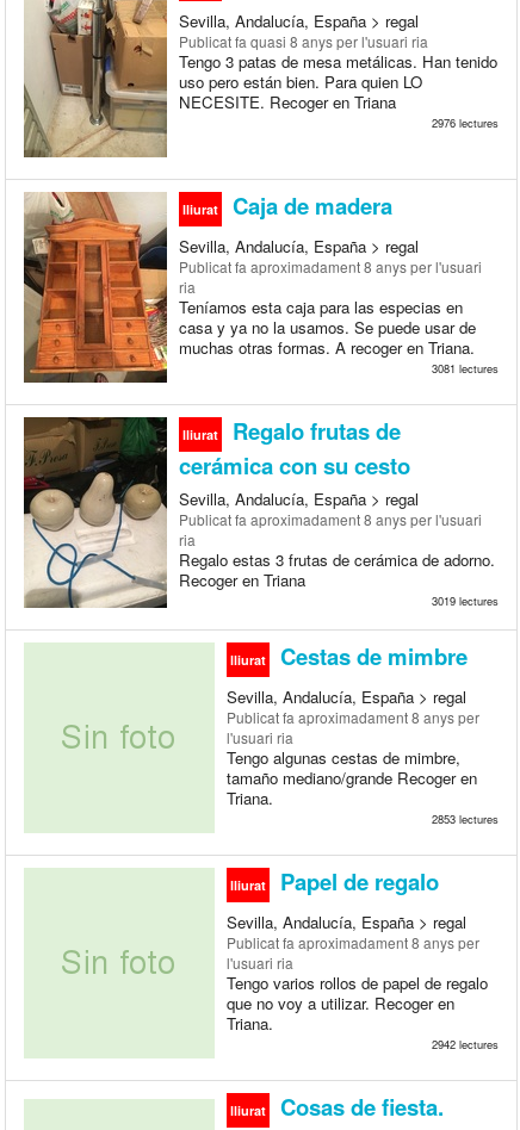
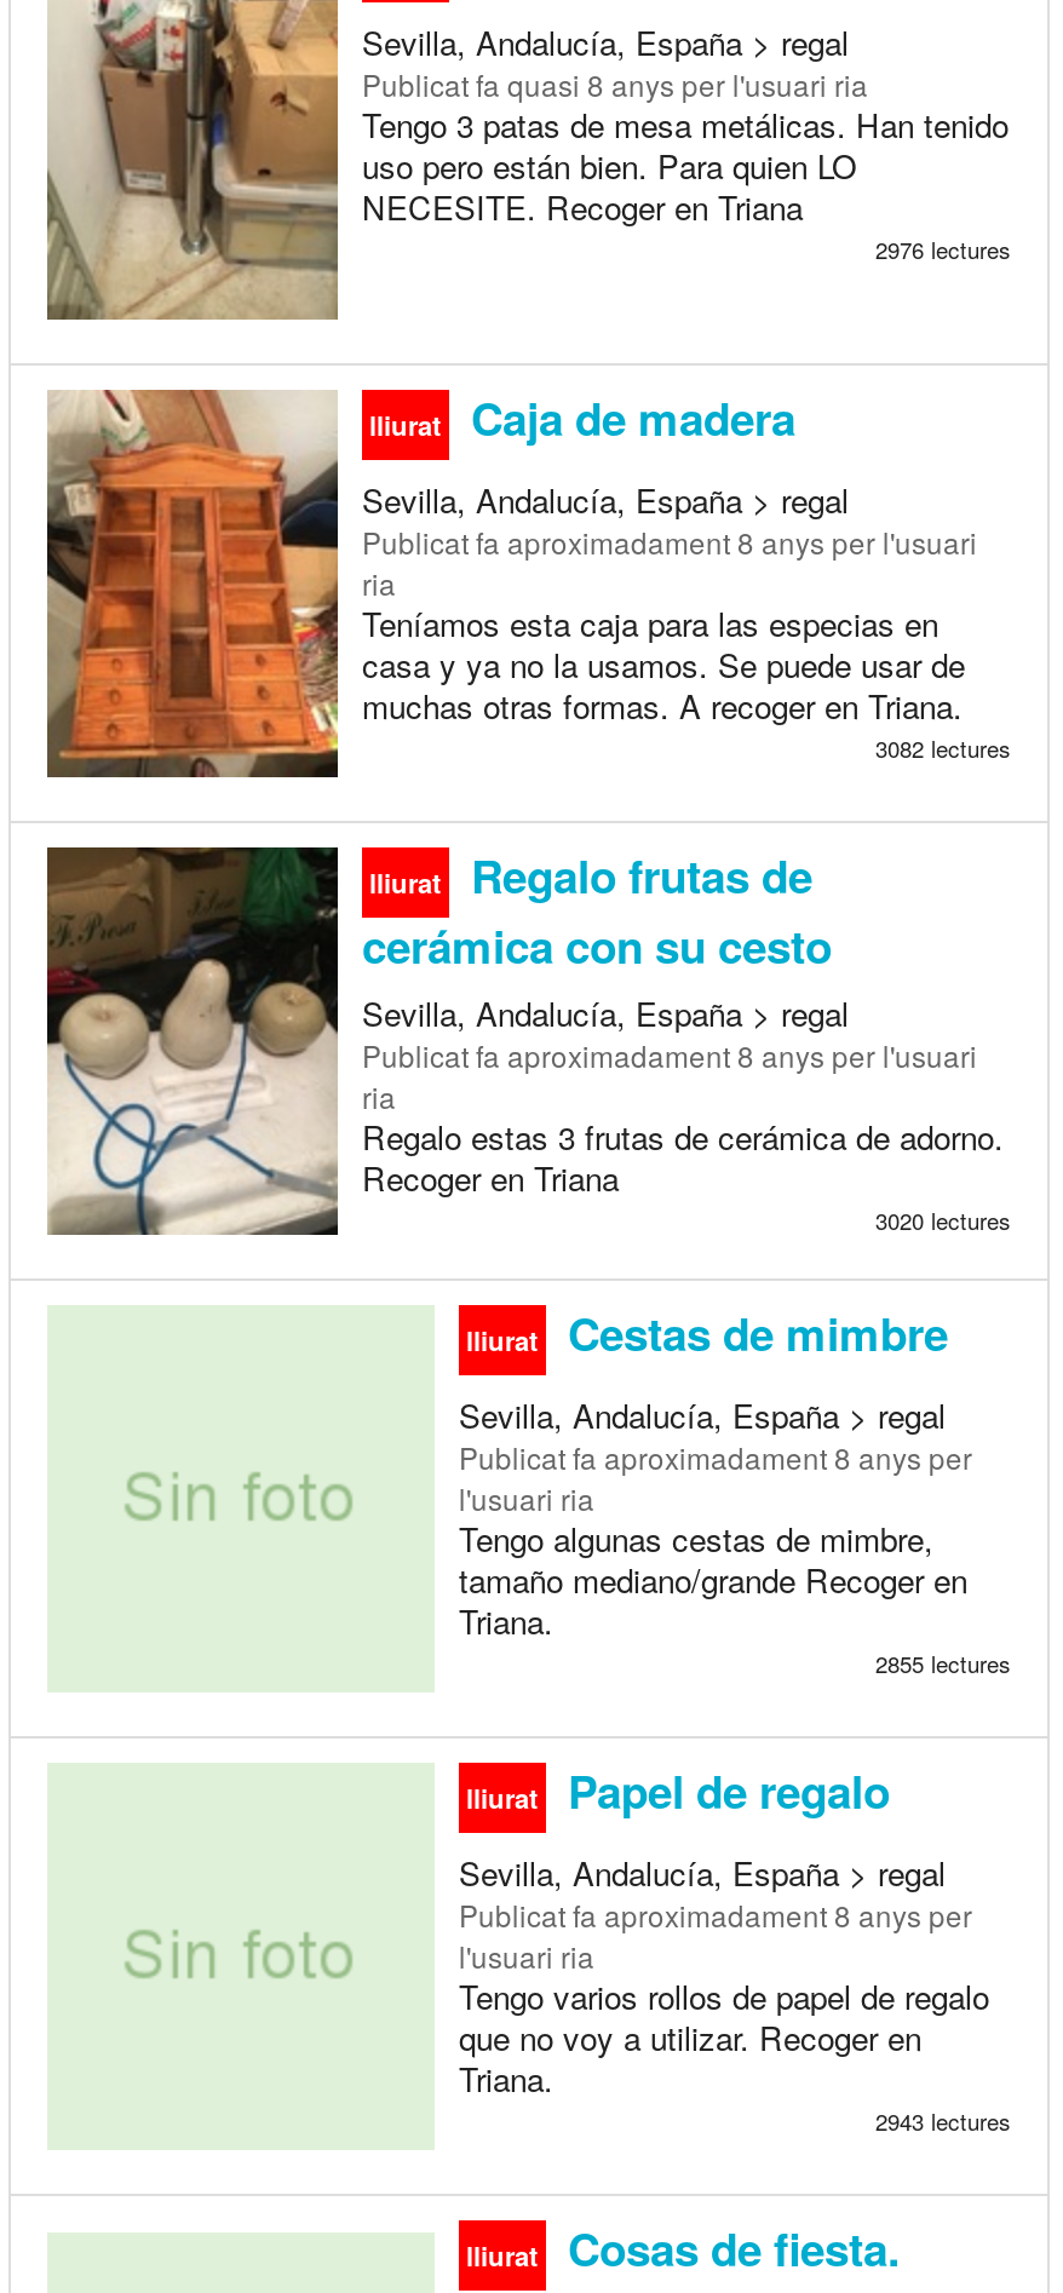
[432,359,499,376] 3081 lectures -> [875,730,1011,764] 3082 lectures
[432,592,499,609] 3019 lectures -> [875,1202,1011,1236] 3020 lectures
[432,810,499,827] 2853 lectures -> [875,1645,1011,1679] 2855 lectures
[432,1035,499,1052] 2942 lectures -> [875,2103,1011,2137] 2943 lectures

